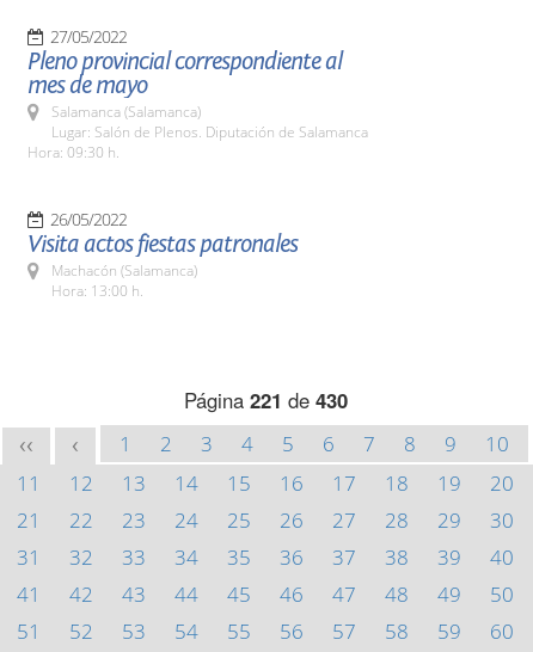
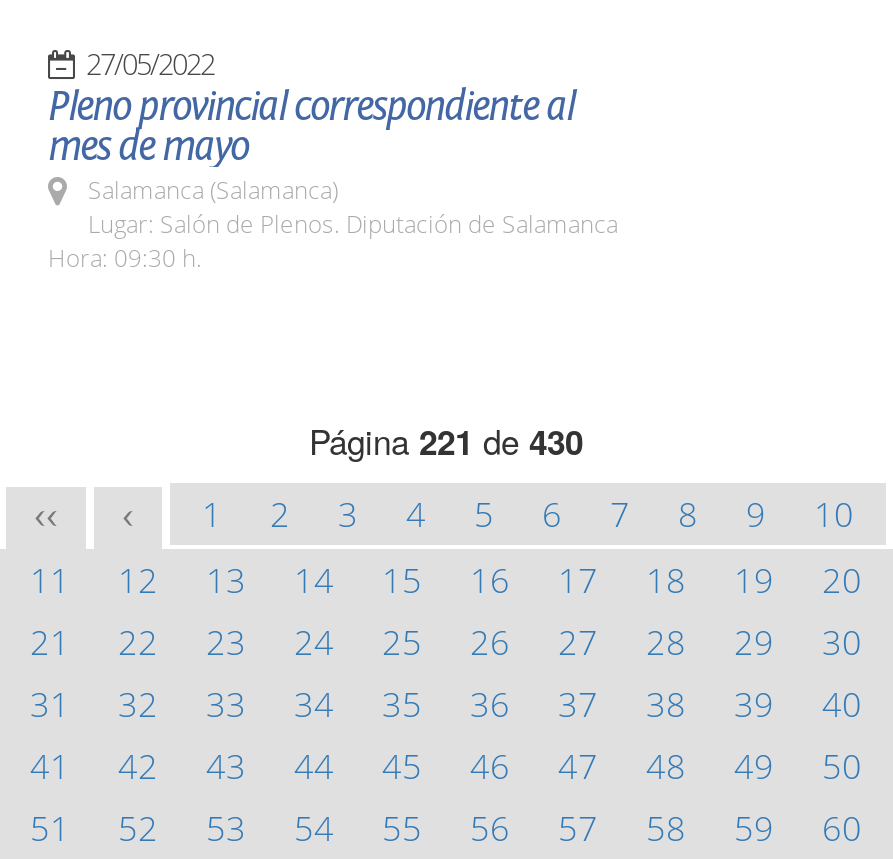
[27,208,298,301] 26/05/2022 | Visita actos fiestas patronales | Machacón (Salamanca) | Hora: 13:00 h. -> none

